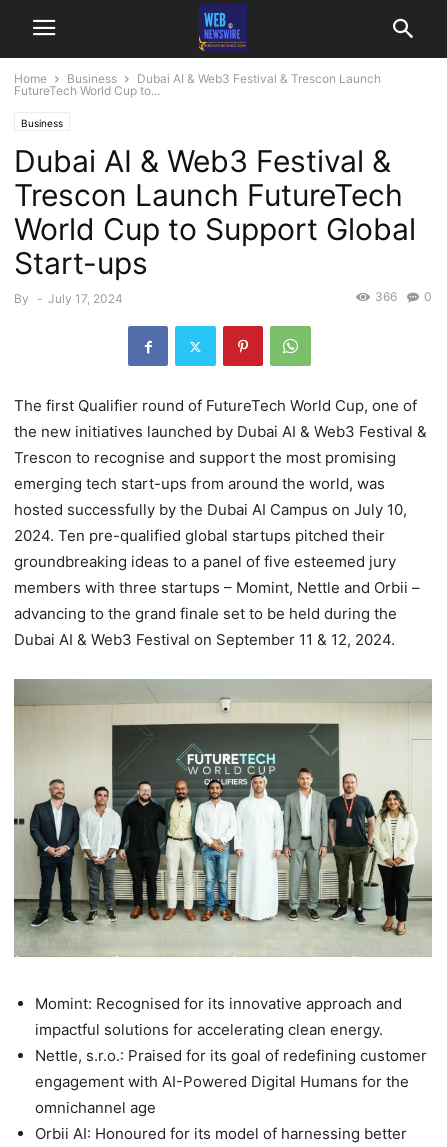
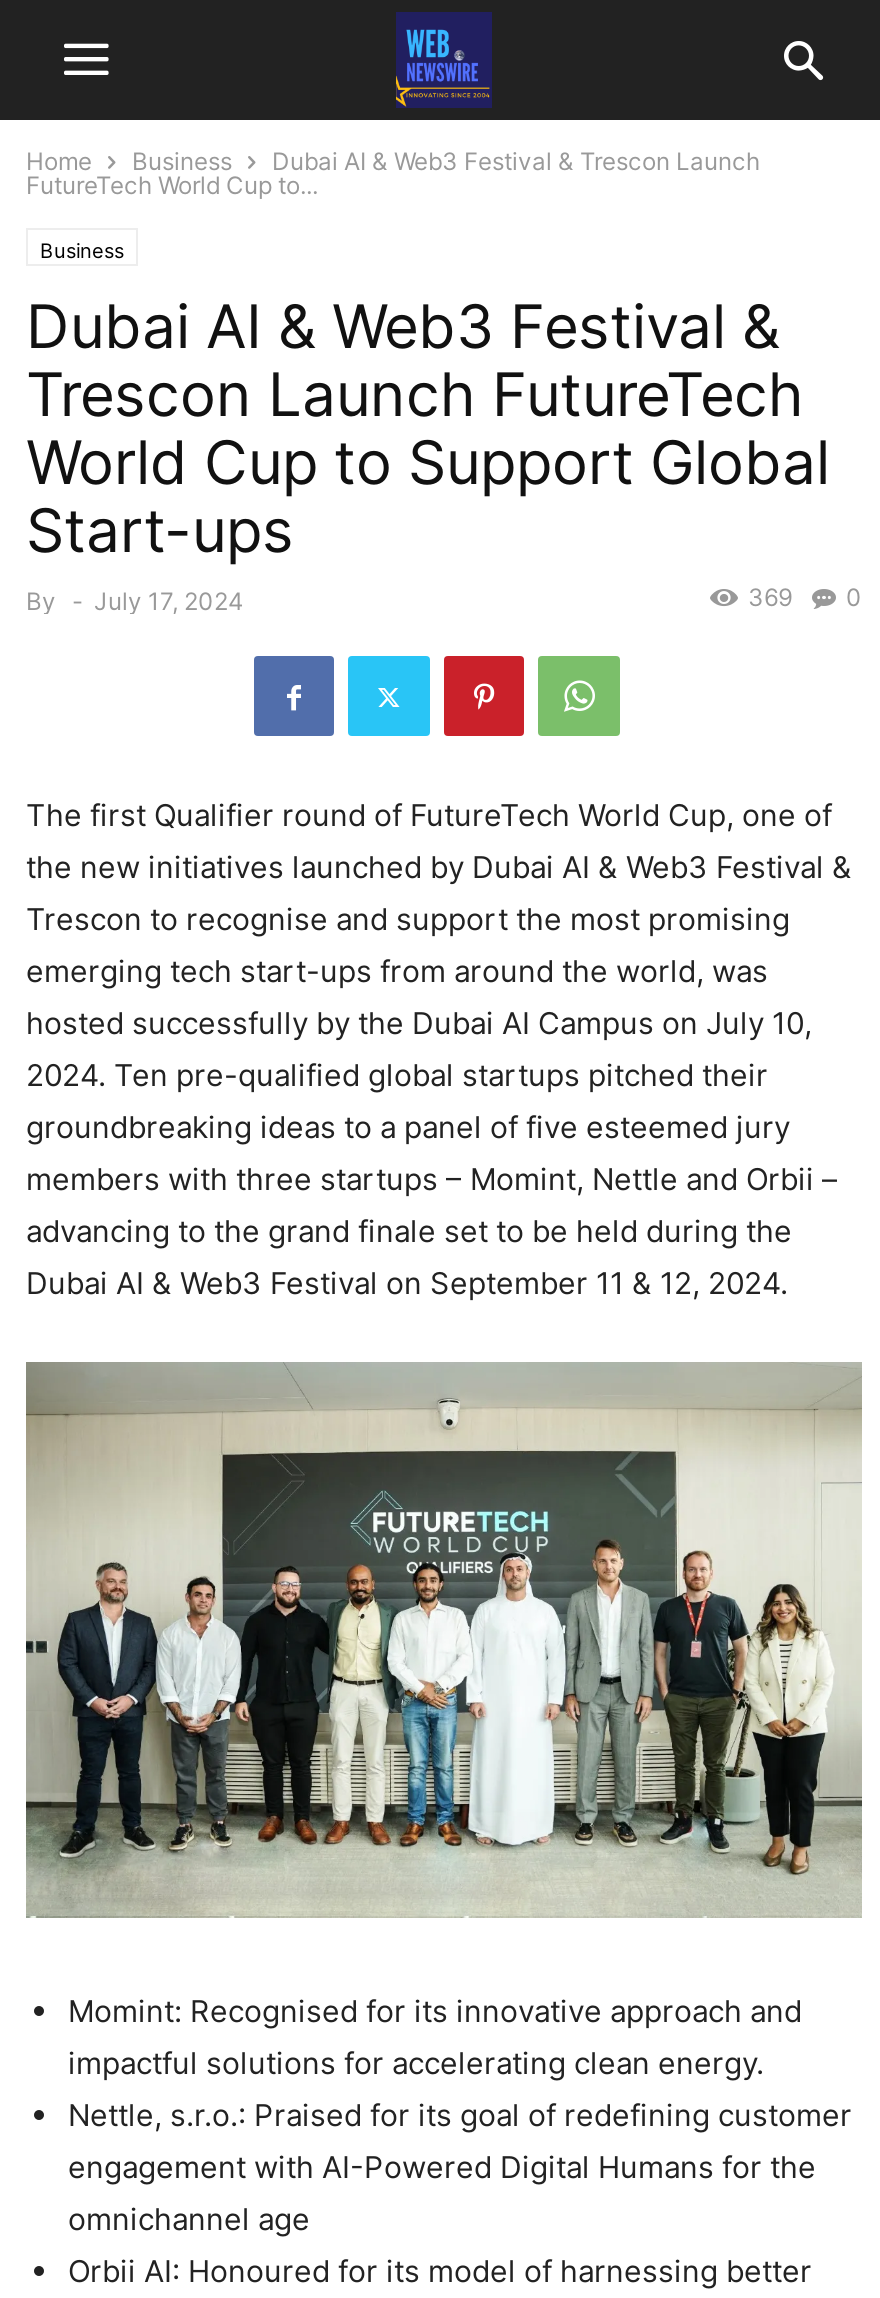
[375,289,432,304] 366 0 -> [748,582,862,612] 369 0

